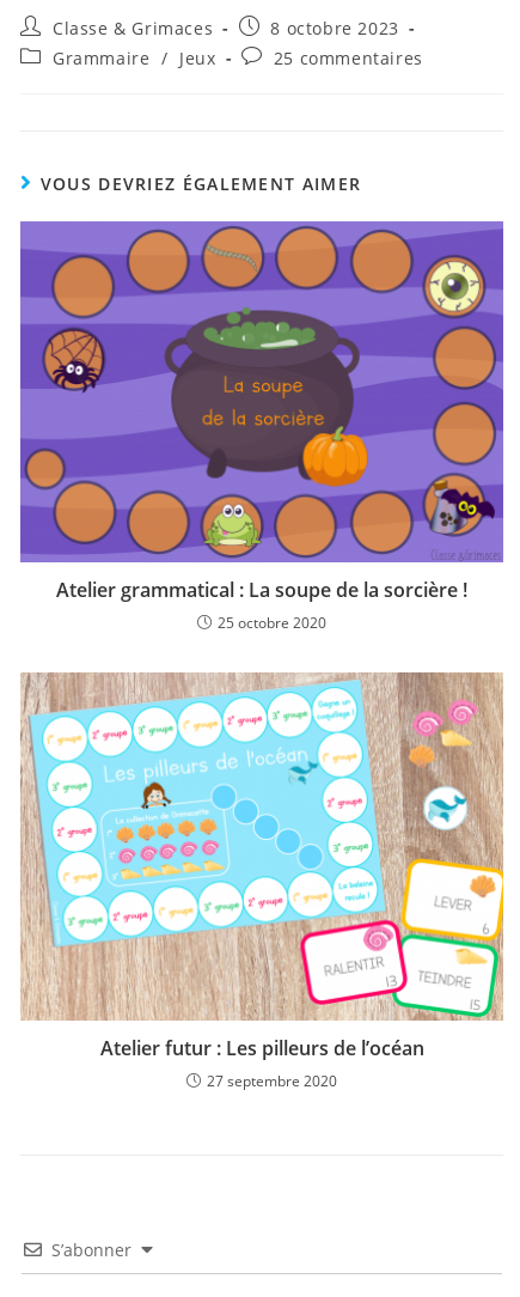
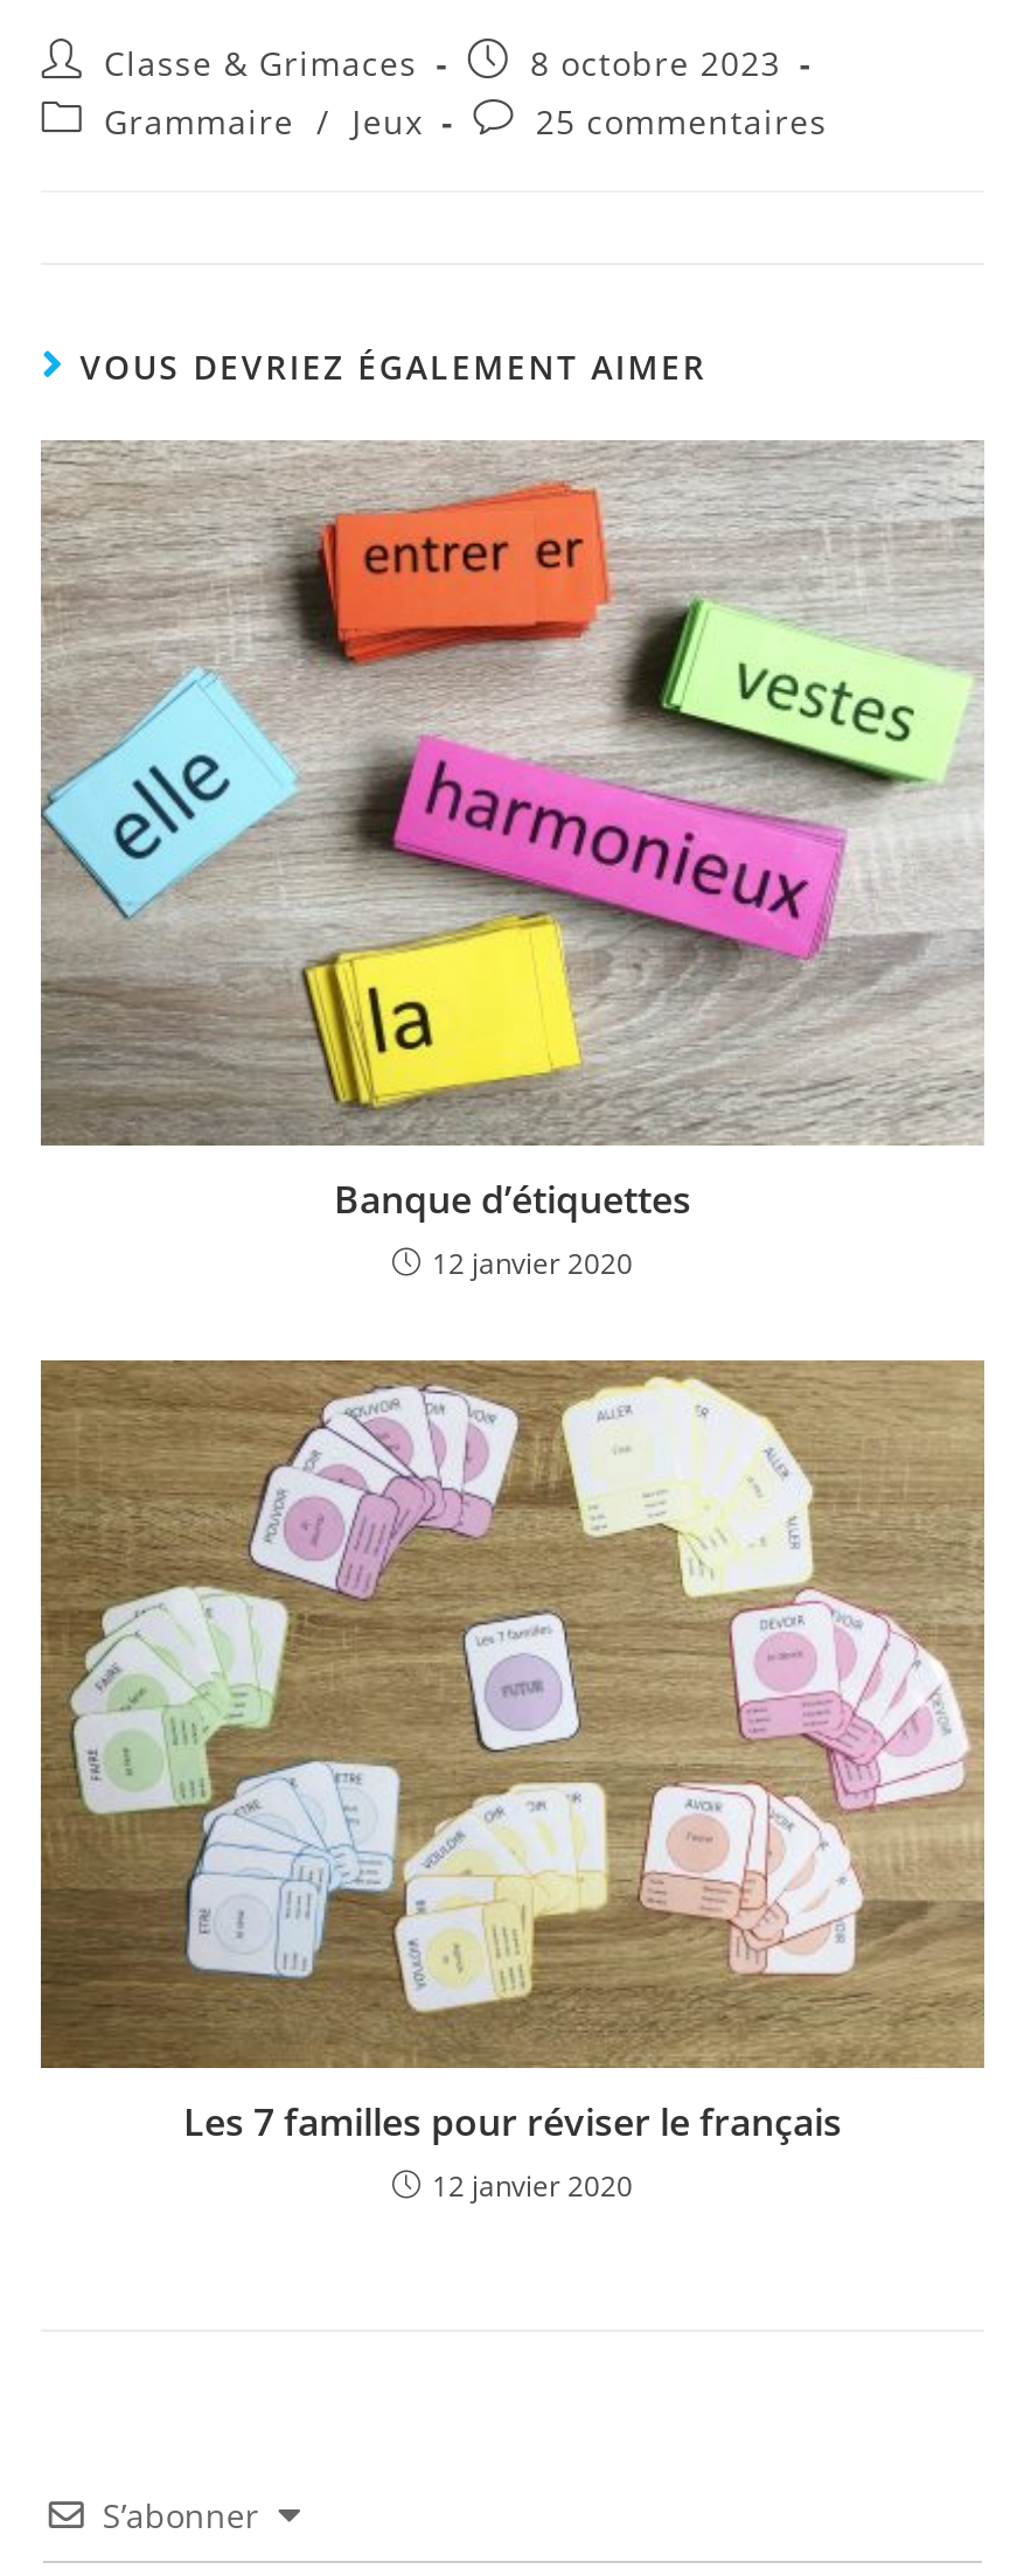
[19,220,504,633] [image] | Atelier grammatical : La soupe de la sorcière ! | 25 octobre 2020 -> [39,440,984,1284] [image] | Banque d’étiquettes | 12 janvier 2020
[20,671,504,1092] [image] | Atelier futur : Les pilleurs de l’océan | 27 septembre 2020 -> [39,1358,984,2205] [image] | Les 7 familles pour réviser le français | 12 janvier 2020

